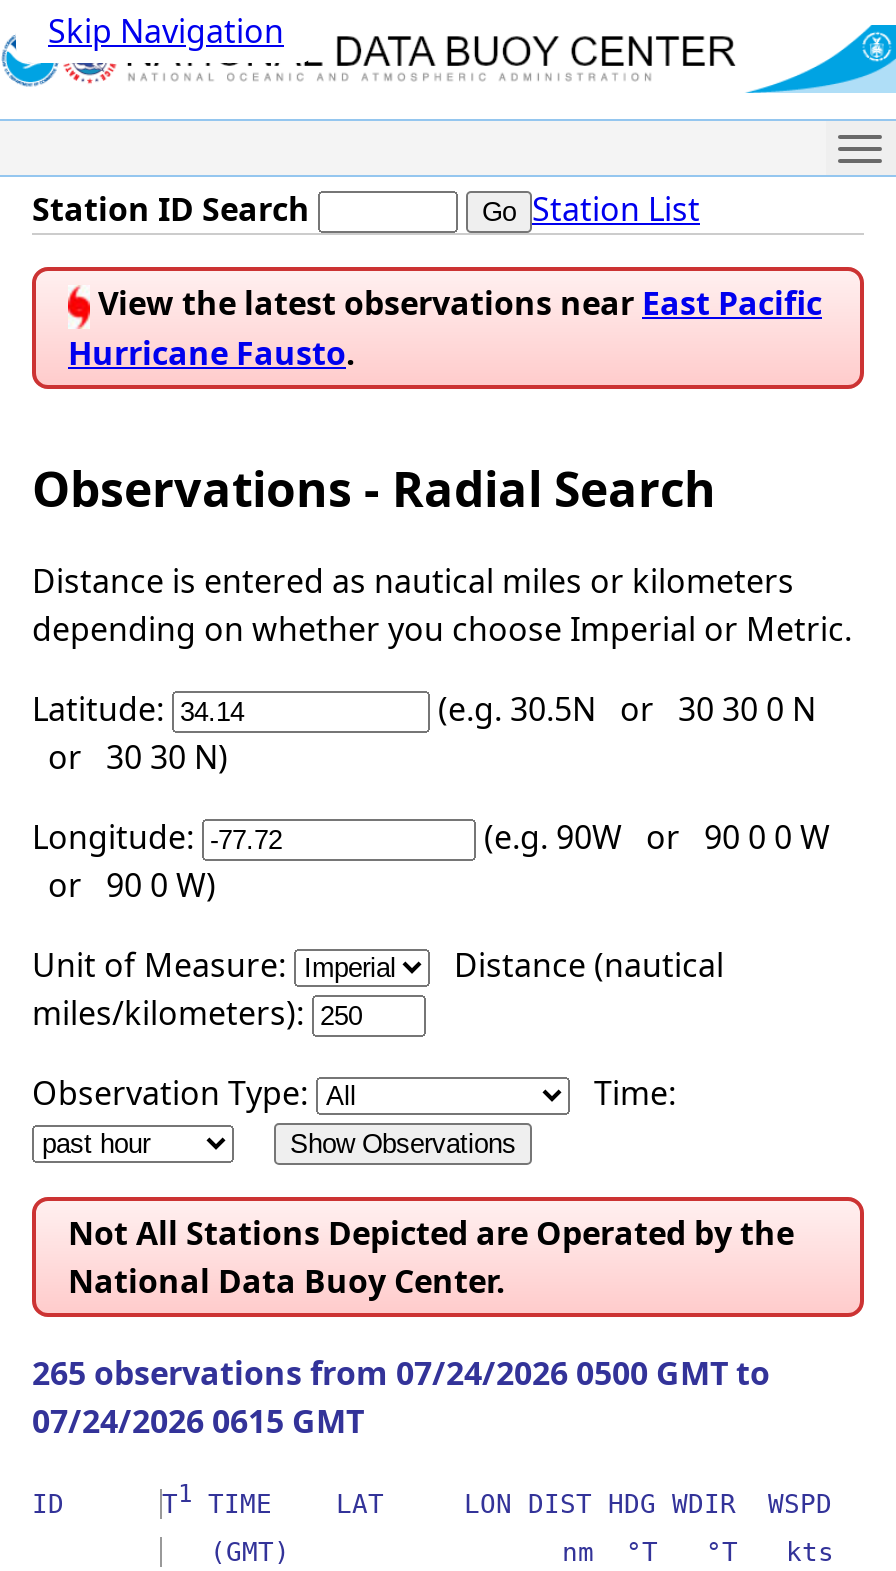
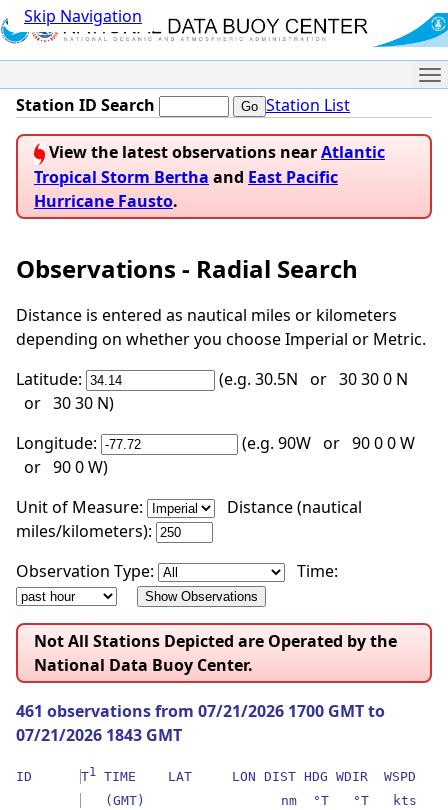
[90,282,822,326] View the latest observations near East Pacific -> [34,141,385,188] View the latest observations near Atlantic | Tropical Storm Bertha and East Pacific
[32,1351,770,1395] 265 observations from 07/24/2026 0500 GMT to -> [16,700,385,722] 461 observations from 07/21/2026 1700 GMT to
[32,1399,364,1443] 07/24/2026 0615 GMT -> [16,724,182,746] 07/21/2026 1843 GMT

